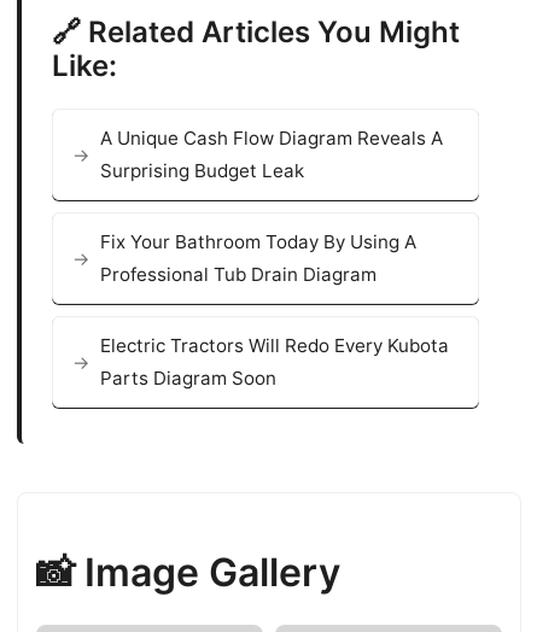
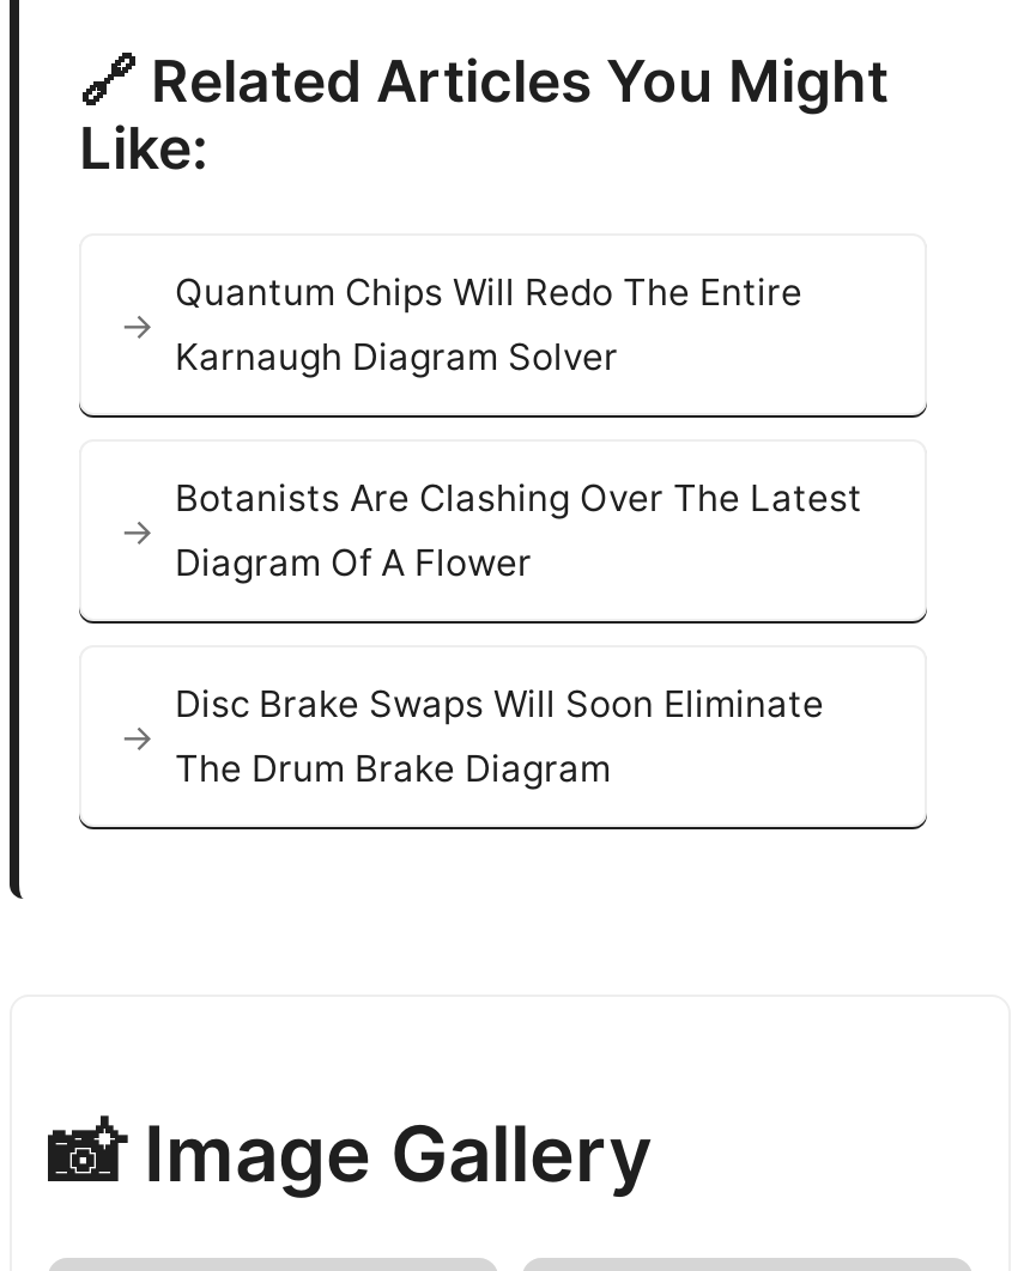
[100,127,443,182] A Unique Cash Flow Diagram Reveals A | Surprising Budget Leak -> [175,269,802,379] Quantum Chips Will Redo The Entire | Karnaugh Diagram Solver
[100,231,416,286] Fix Your Bathroom Today By Using A | Professional Tub Drain Diagram -> [175,475,862,585] Botanists Are Clashing Over The Latest | Diagram Of A Flower
[100,334,449,390] Electric Tractors Will Redo Every Kubota | Parts Diagram Soon -> [175,680,824,791] Disc Brake Swaps Will Soon Eliminate | The Drum Brake Diagram

